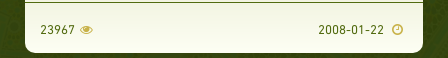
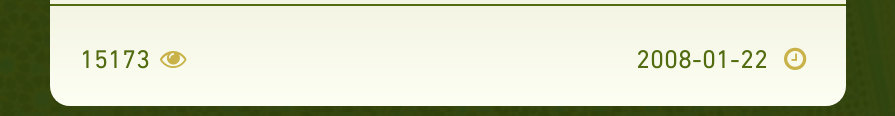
[40,18,75,38] 23967 -> [80,36,150,76] 15173

